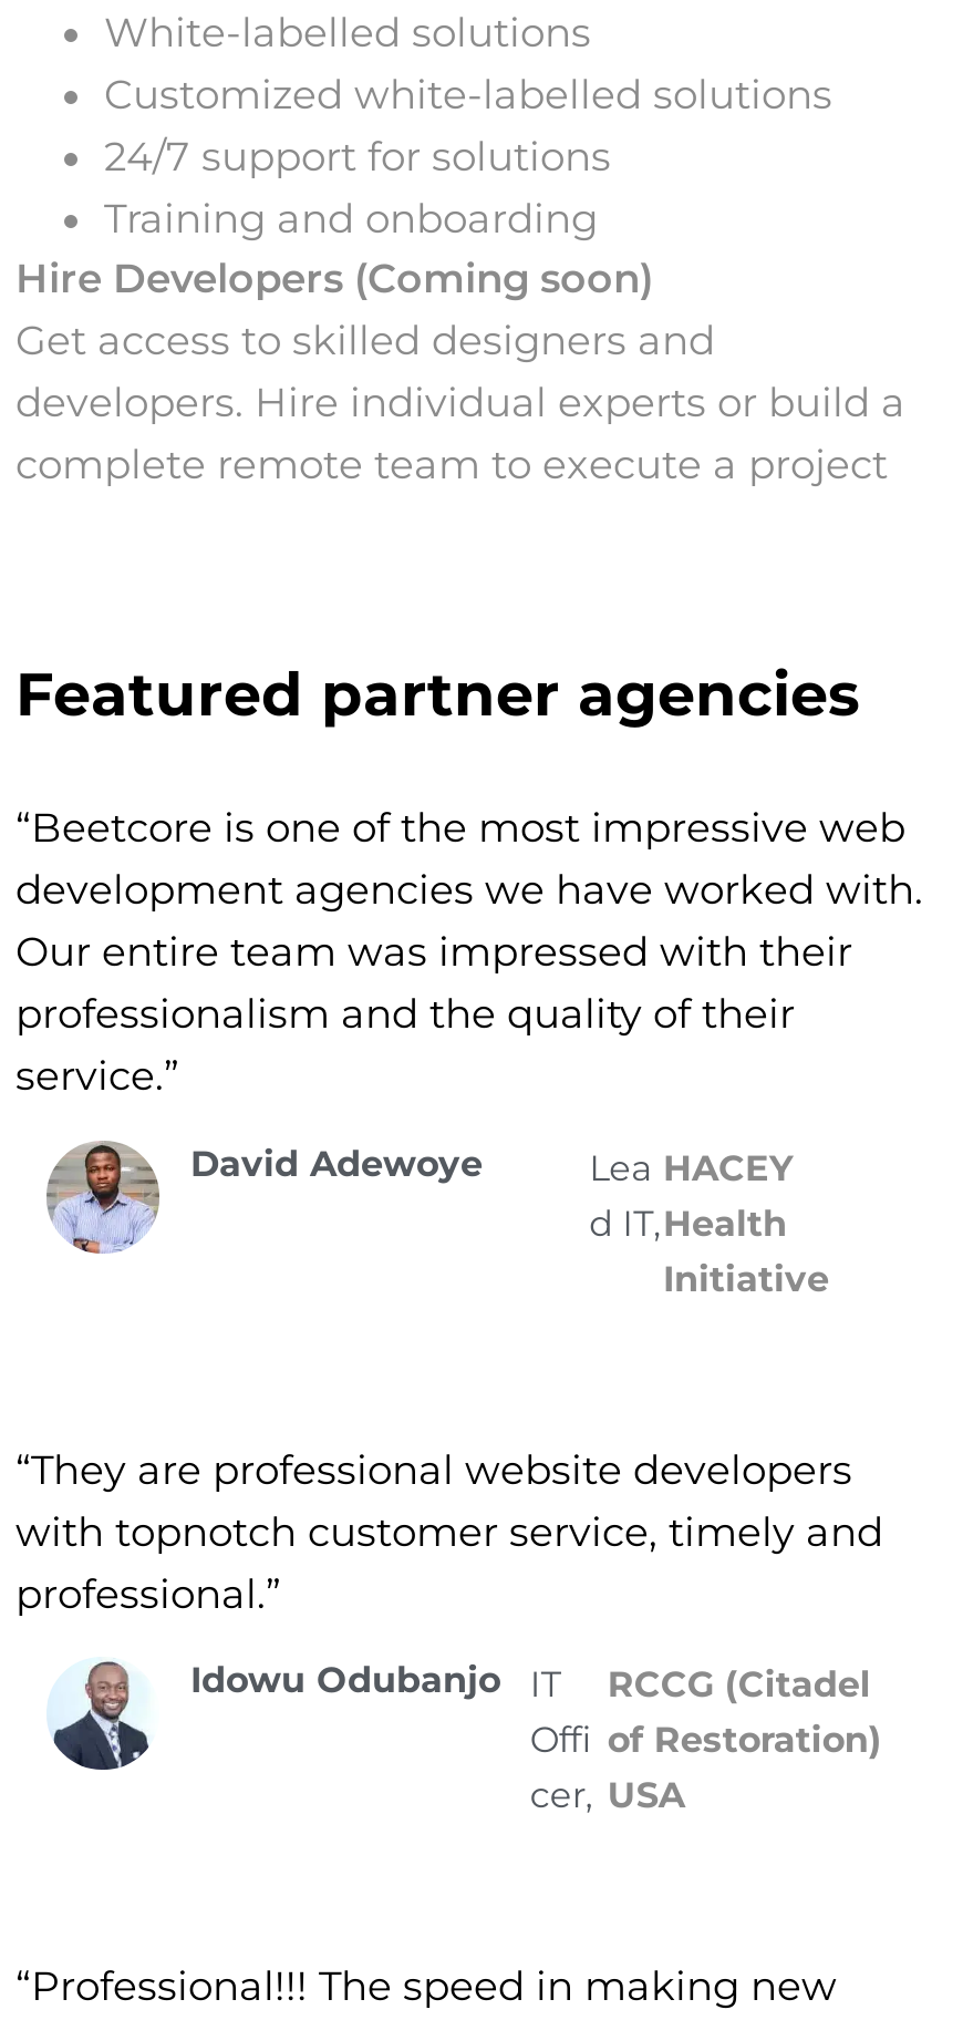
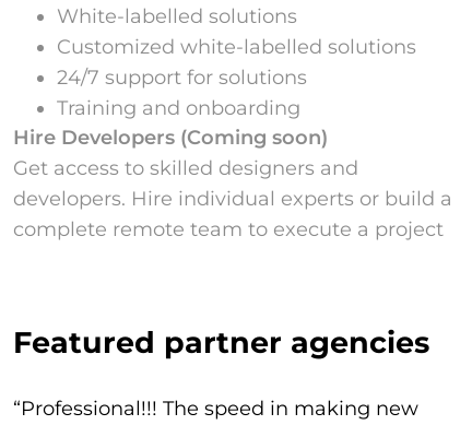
[15,805,923,1256] [image] | “Beetcore is one of the most impressive web | development agencies we have worked with. | Our entire team was impressed with their | professionalism and the quality of their | service.” | David Adewoye | Lea | d IT, -> none
[663,1147,829,1299] HACEY | Health | Initiative -> none
[15,1446,883,1816] [image] | “They are professional website developers | with topnotch customer service, timely and | professional.” | Idowu Odubanjo | IT | Offi | cer, -> none
[607,1664,882,1816] RCCG (Citadel | of Restoration) | USA -> none

